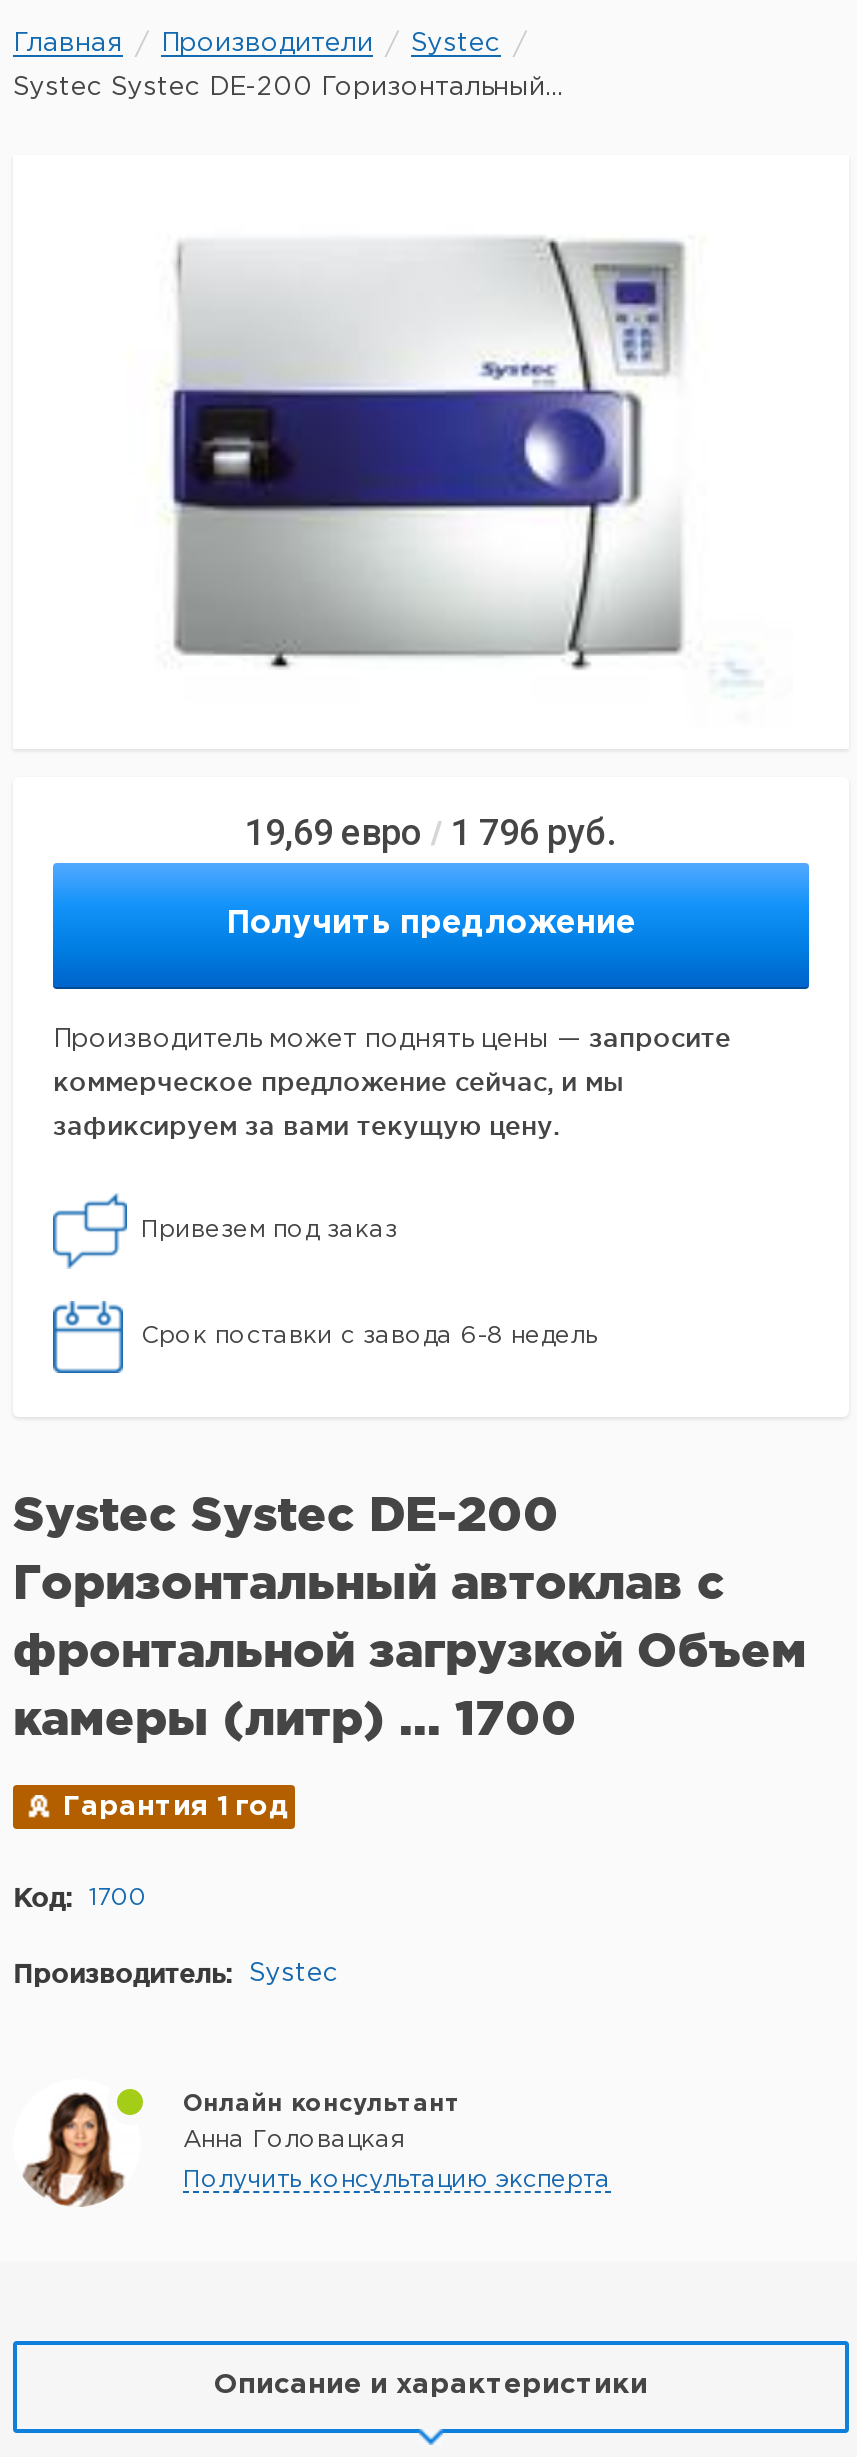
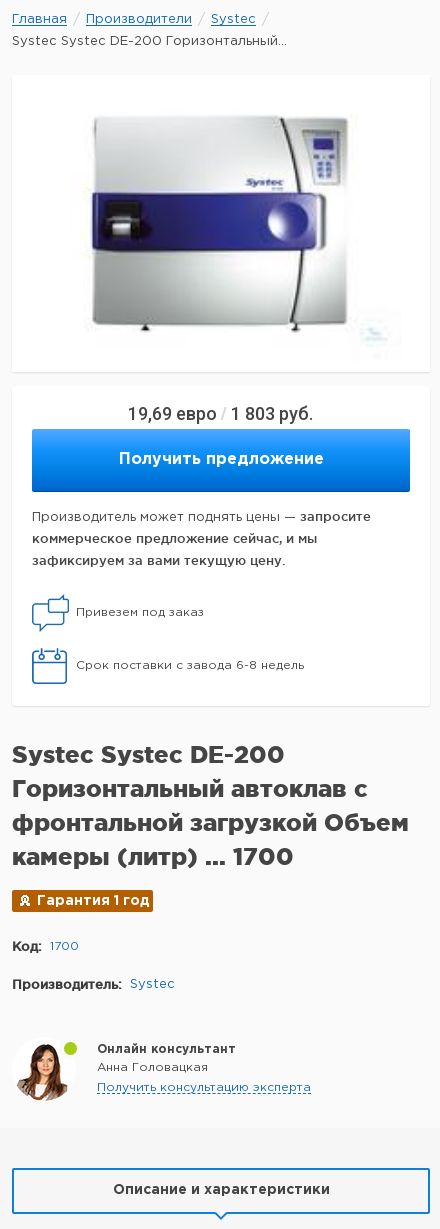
[245,811,615,853] 19,69 евро / 1 796 руб. -> [128,403,313,424] 19,69 евро / 1 803 руб.

